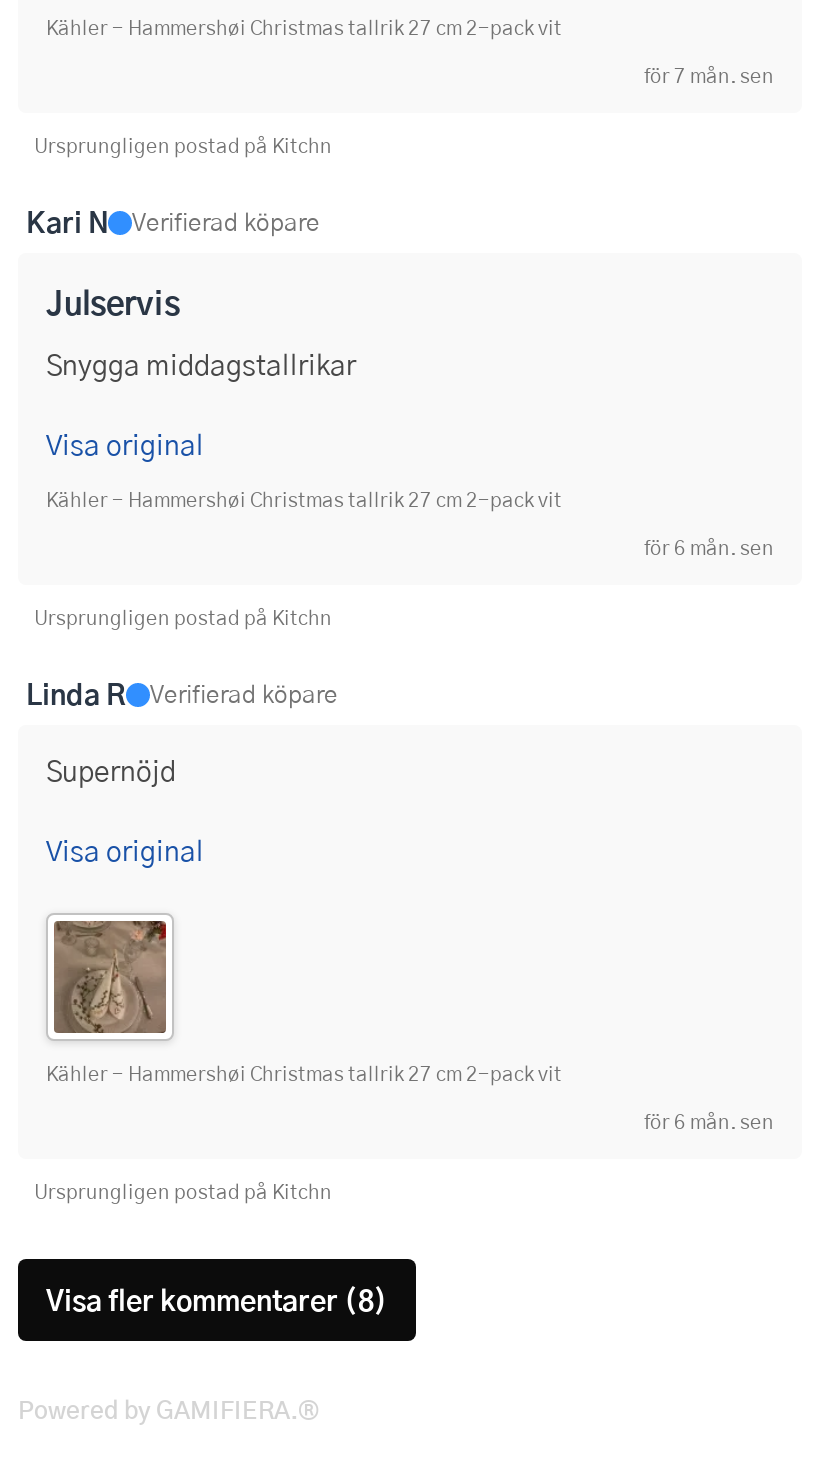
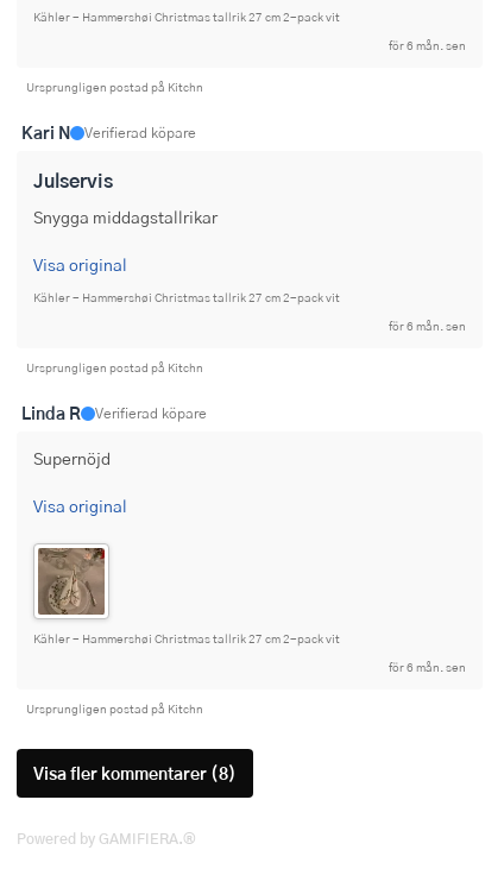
[644,61,774,89] för 7 mån. sen -> [389,37,466,54] för 6 mån. sen

